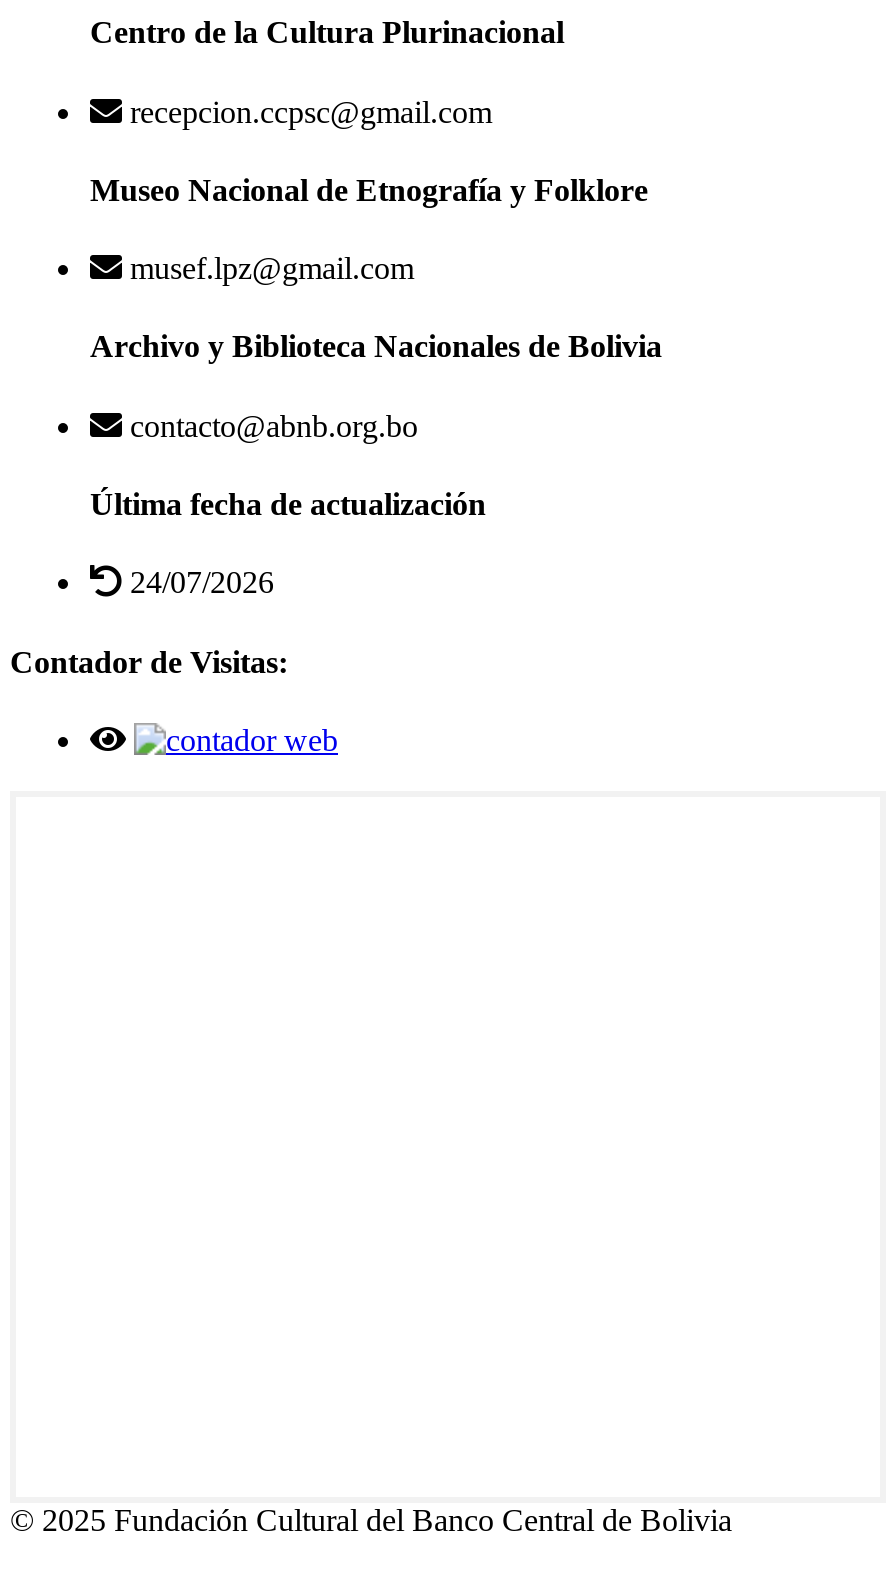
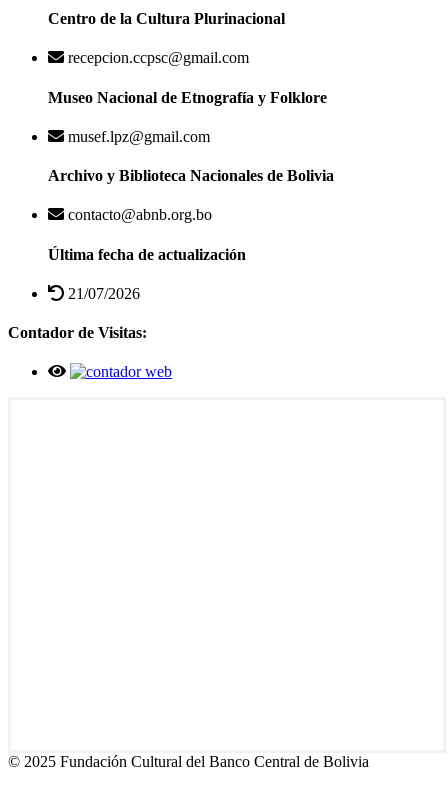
[122,566,274,600] 24/07/2026 -> [64,285,140,302] 21/07/2026

